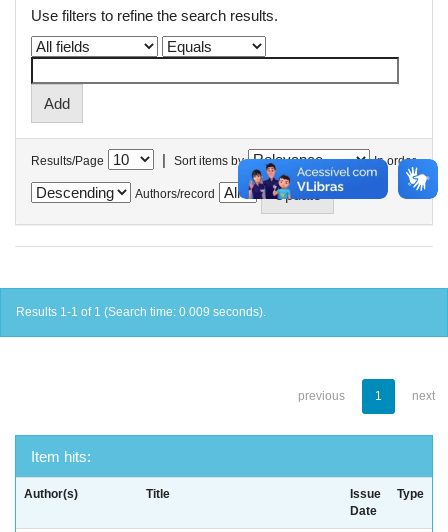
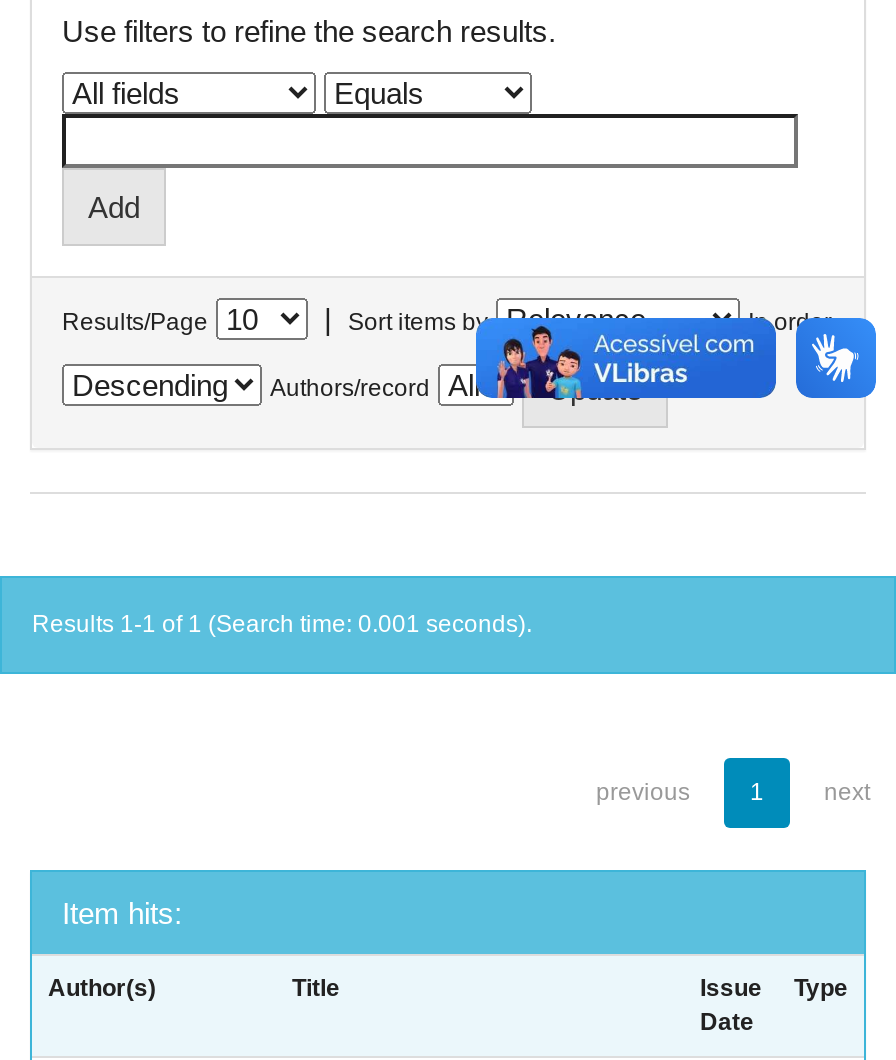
[16,305,266,319] Results 1-1 of 1 (Search time: 0.009 seconds). -> [32,610,532,638] Results 1-1 of 1 (Search time: 0.001 seconds).

